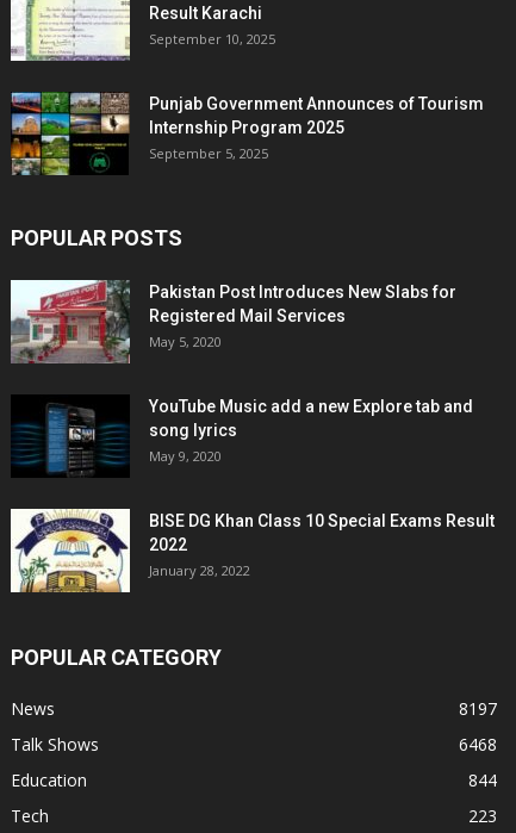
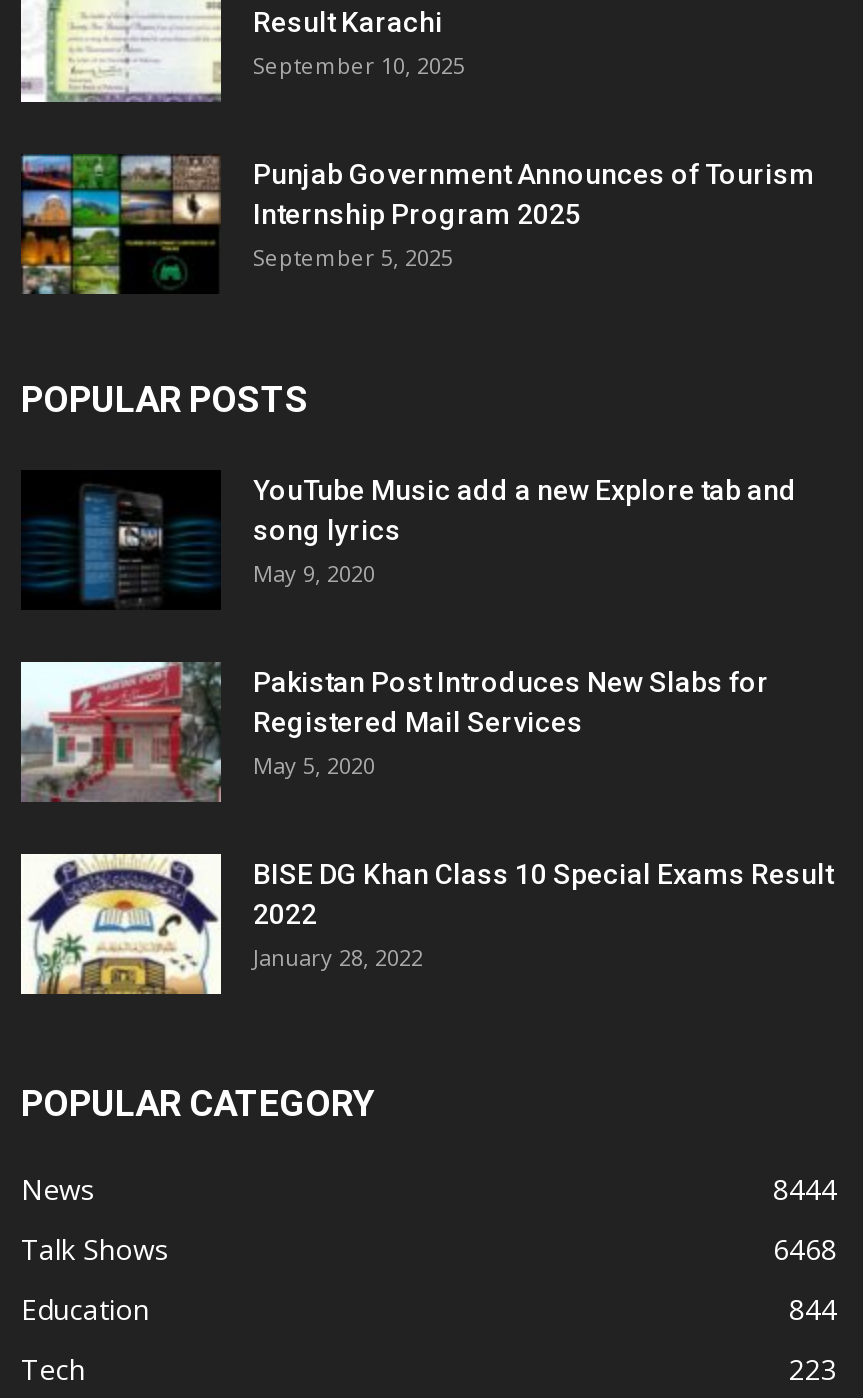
moved [10,278,456,366] -> [19,658,769,806]: [image] | Pakistan Post Introduces New Slabs for | Registered Mail Services | May 5, 2020
moved [11,394,473,478] -> [21,470,797,610]: [image] | YouTube Music add a new Explore tab and | song lyrics | May 9, 2020
[459,697,497,719] 8197 -> [773,1169,837,1207] 8444

